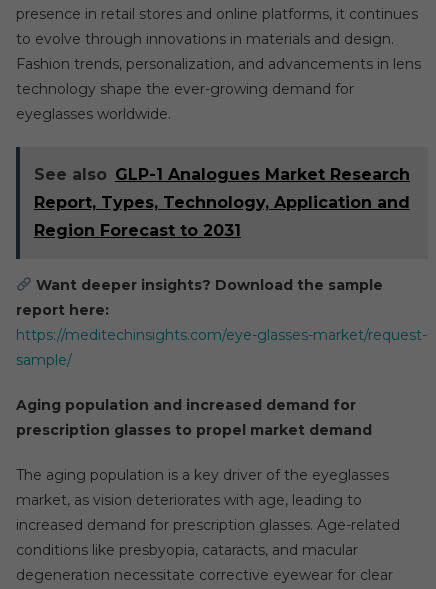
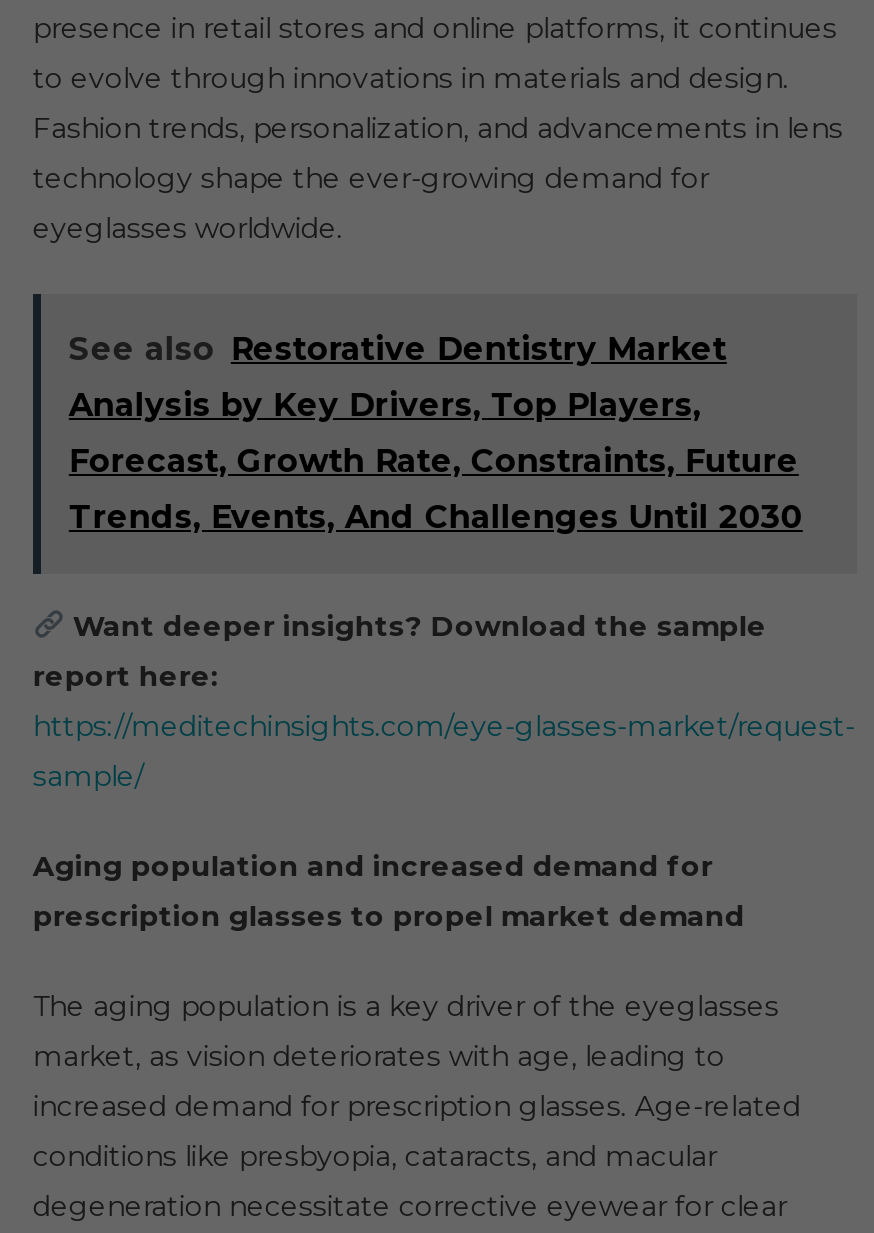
[34,165,410,240] See also GLP-1 Analogues Market Research | Report, Types, Technology, Application and | Region Forecast to 2031 -> [69,329,803,535] See also Restorative Dentistry Market | Analysis by Key Drivers, Top Players, | Forecast, Growth Rate, Constraints, Future | Trends, Events, And Challenges Until 2030

